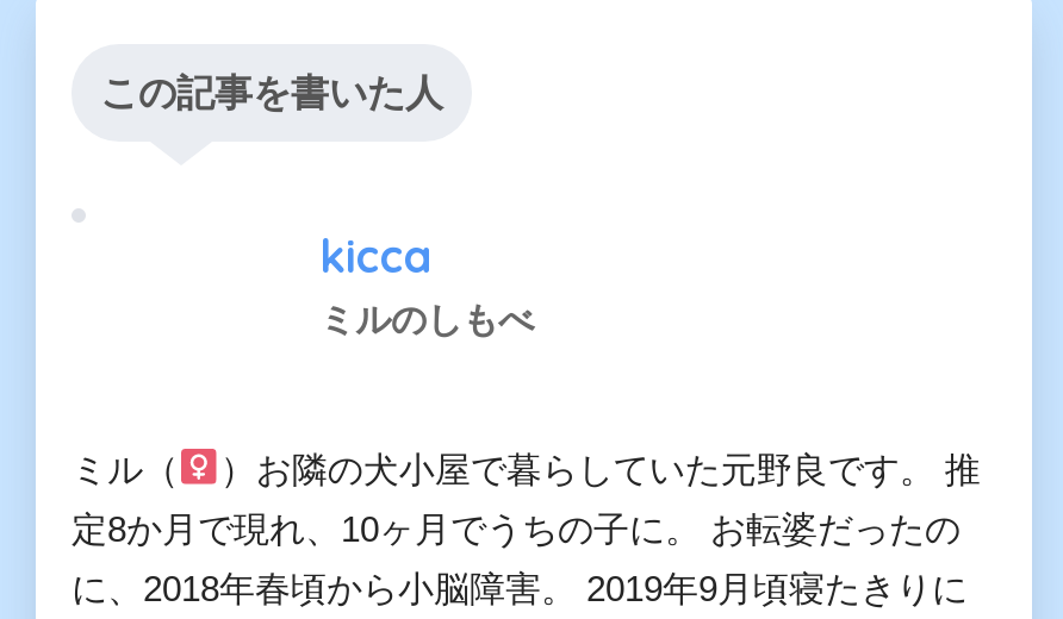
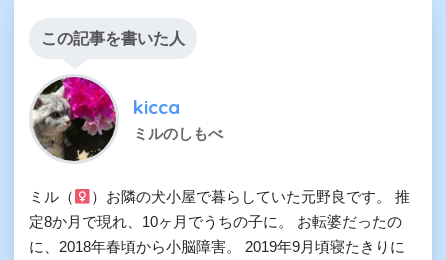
none -> [30,75,118,163] [image]

